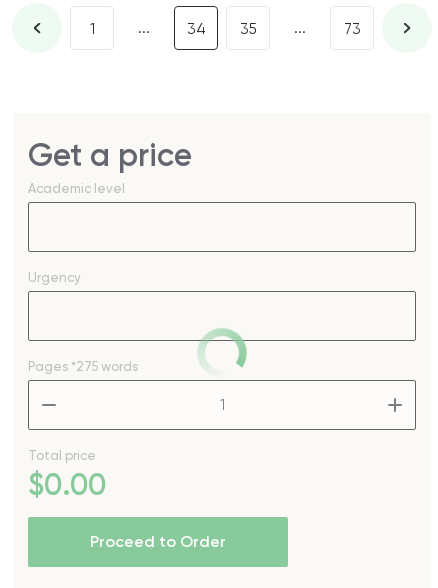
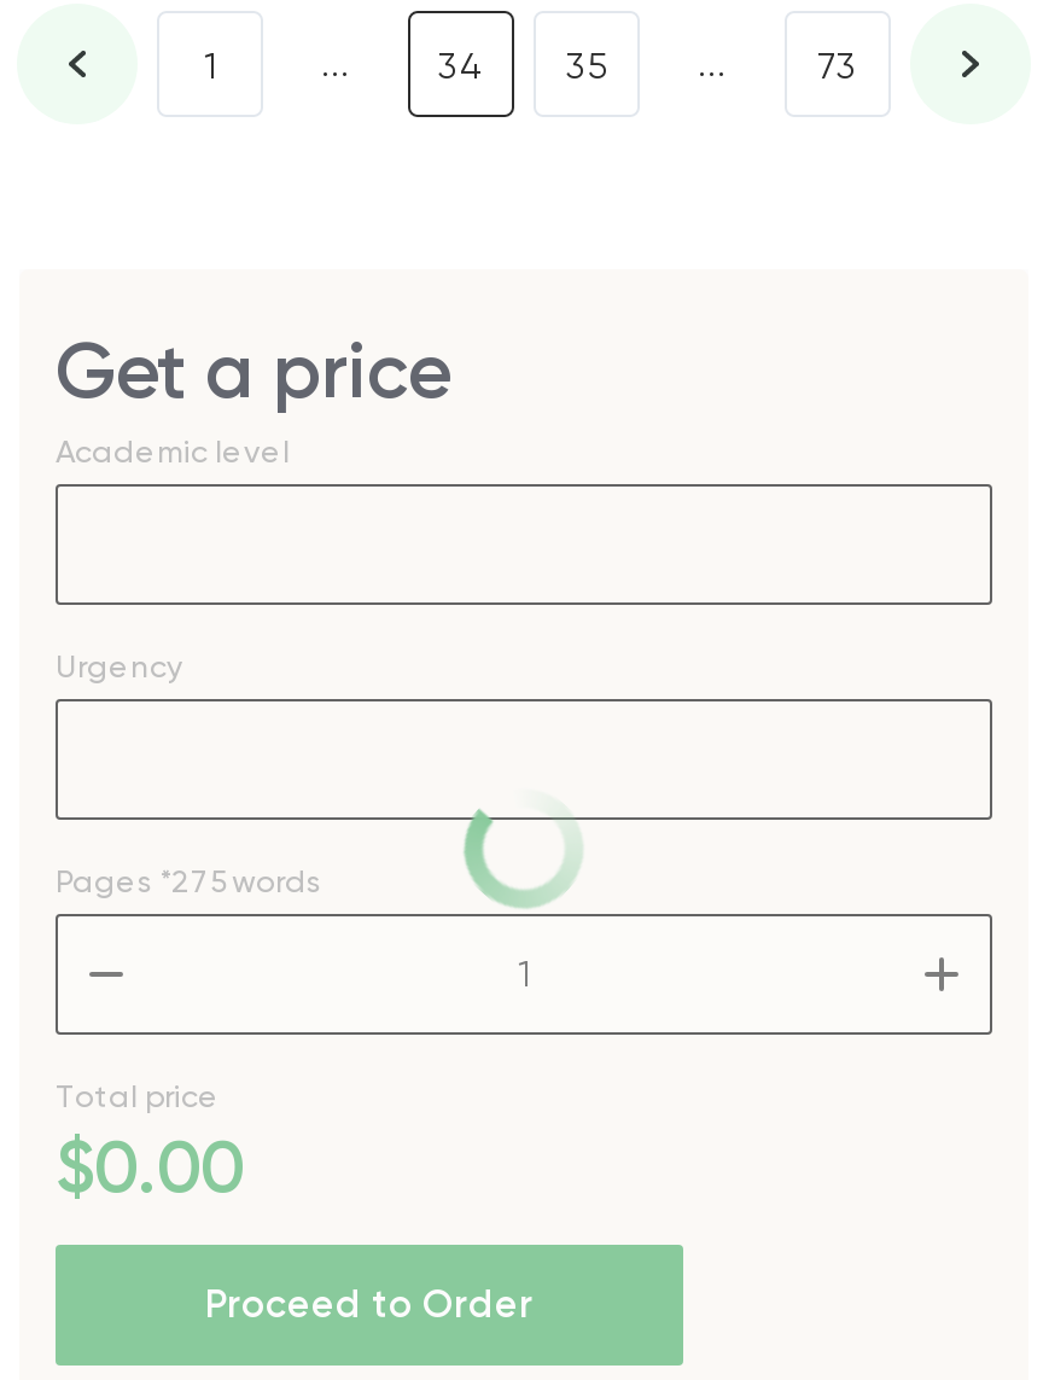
[198,328,247,378] [image] -> [464,791,582,909] [image]

